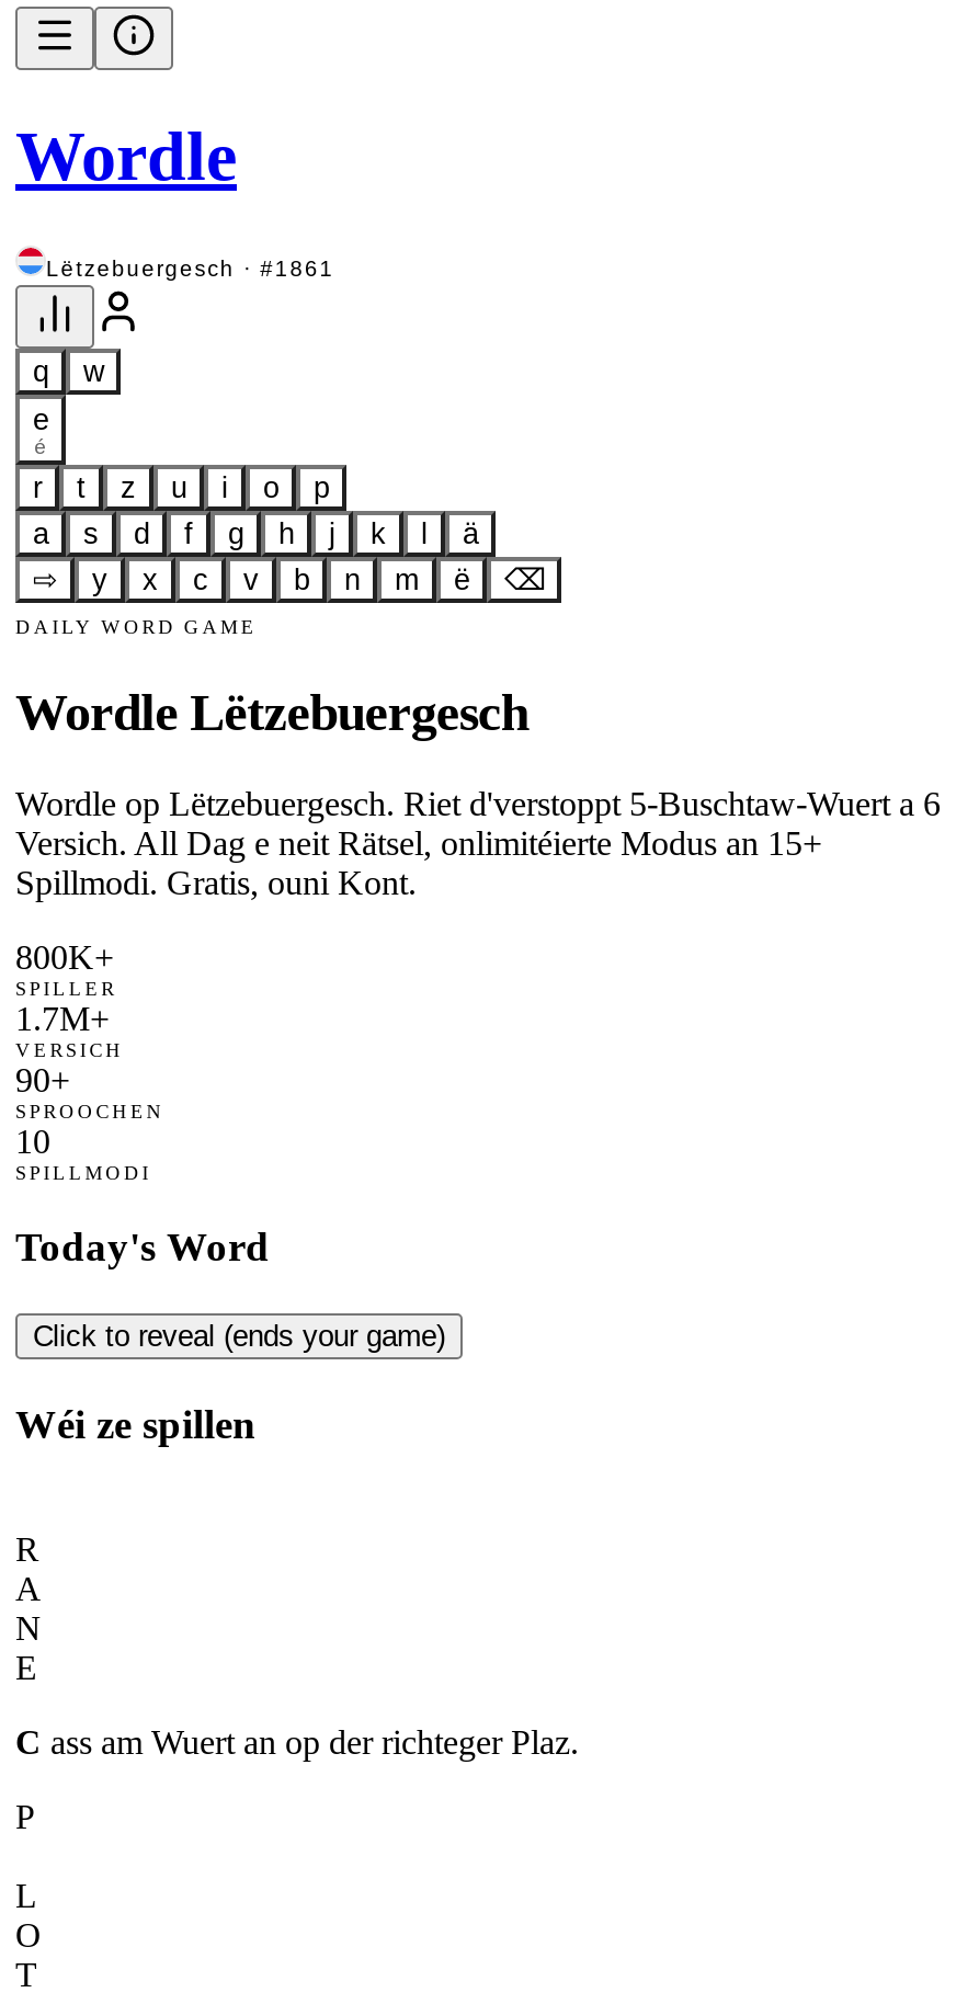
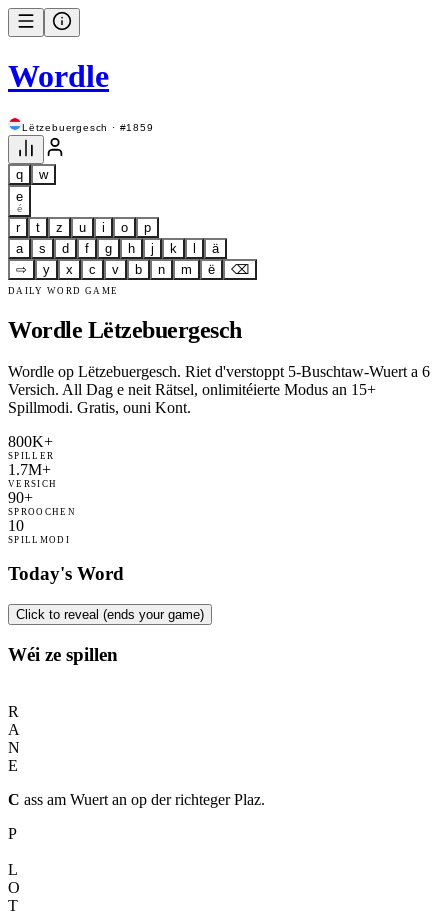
[46,256,335,280] Lëtzebuergesch · #1861 -> [22,122,154,133] Lëtzebuergesch · #1859

